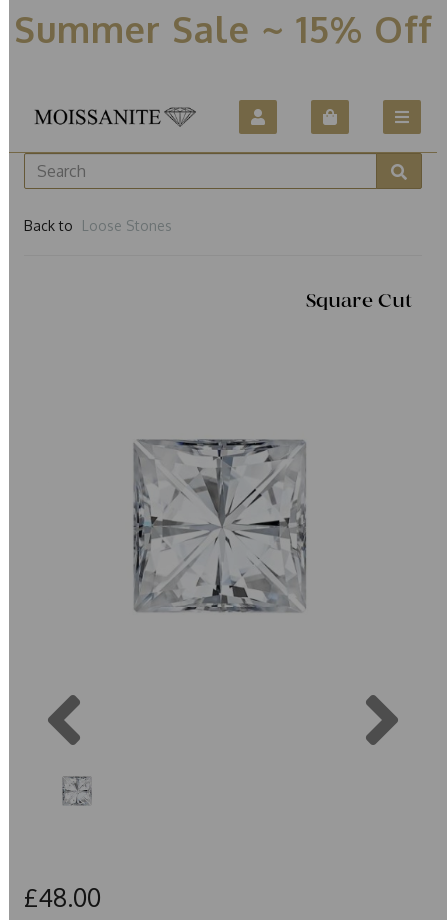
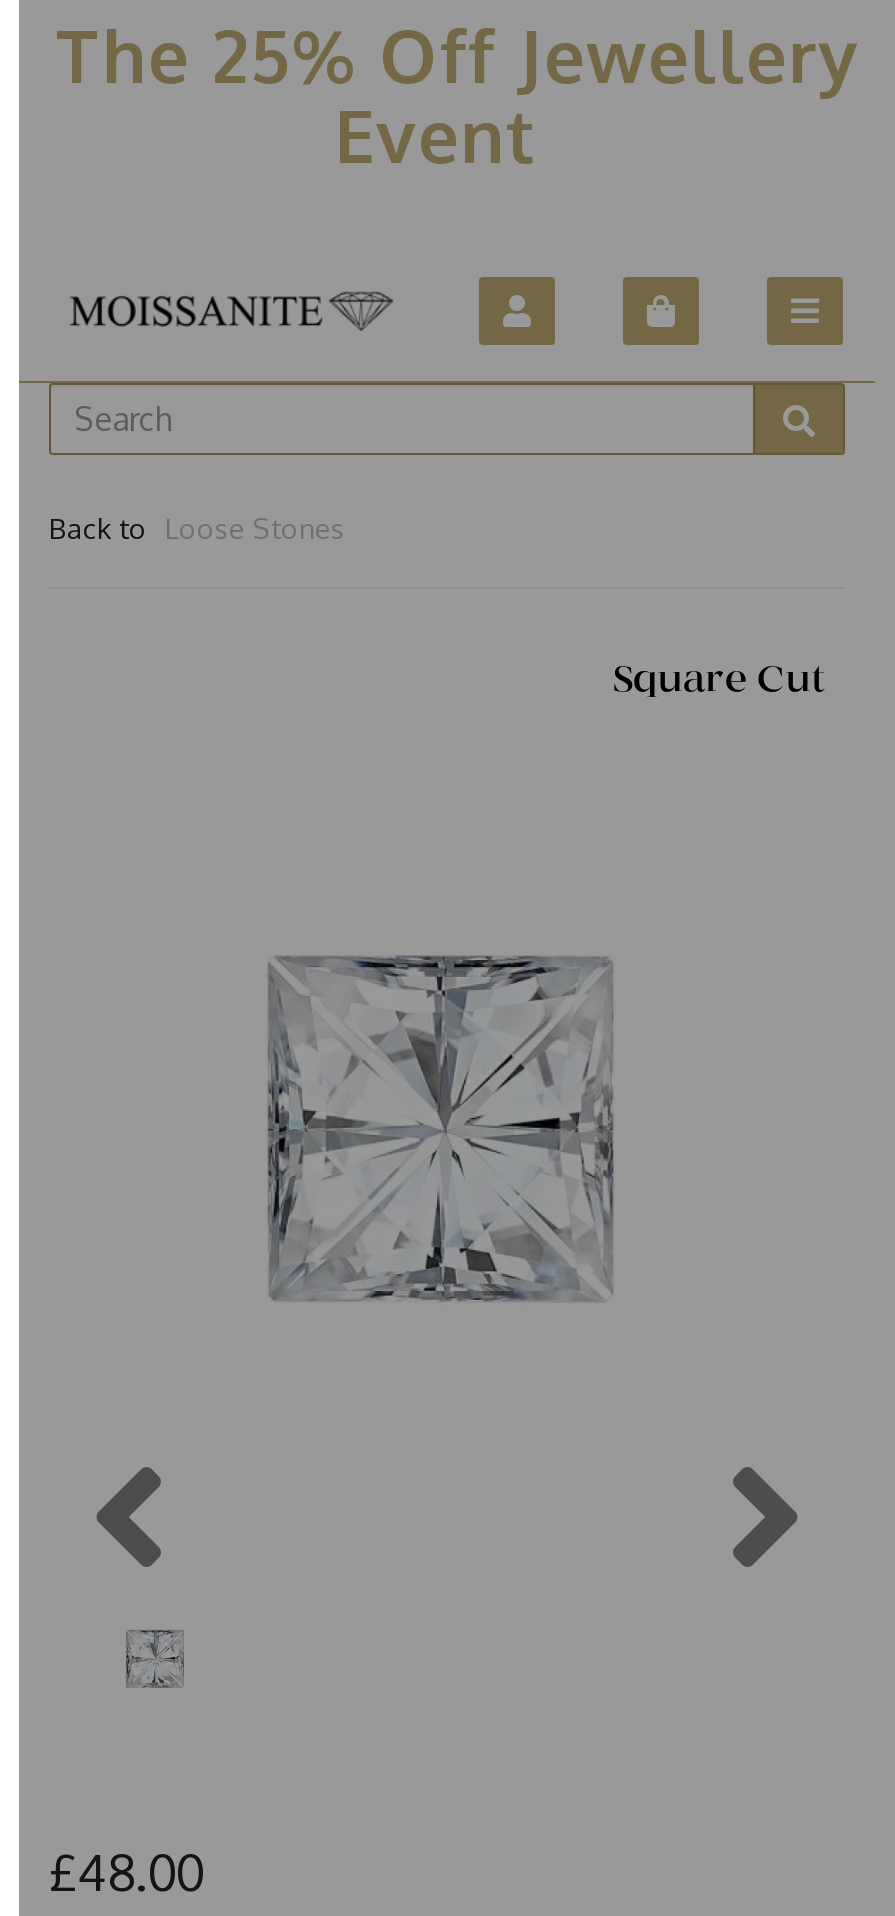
[13,6,432,51] Summer Sale ~ 15% Off -> [34,9,860,179] The 25% Off Jewellery | Event

